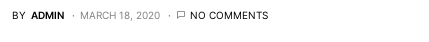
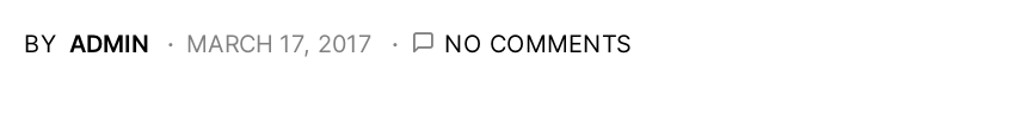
[12,9,160,21] BY ADMIN MARCH 18, 2020 -> [24,27,373,56] BY ADMIN MARCH 17, 2017

